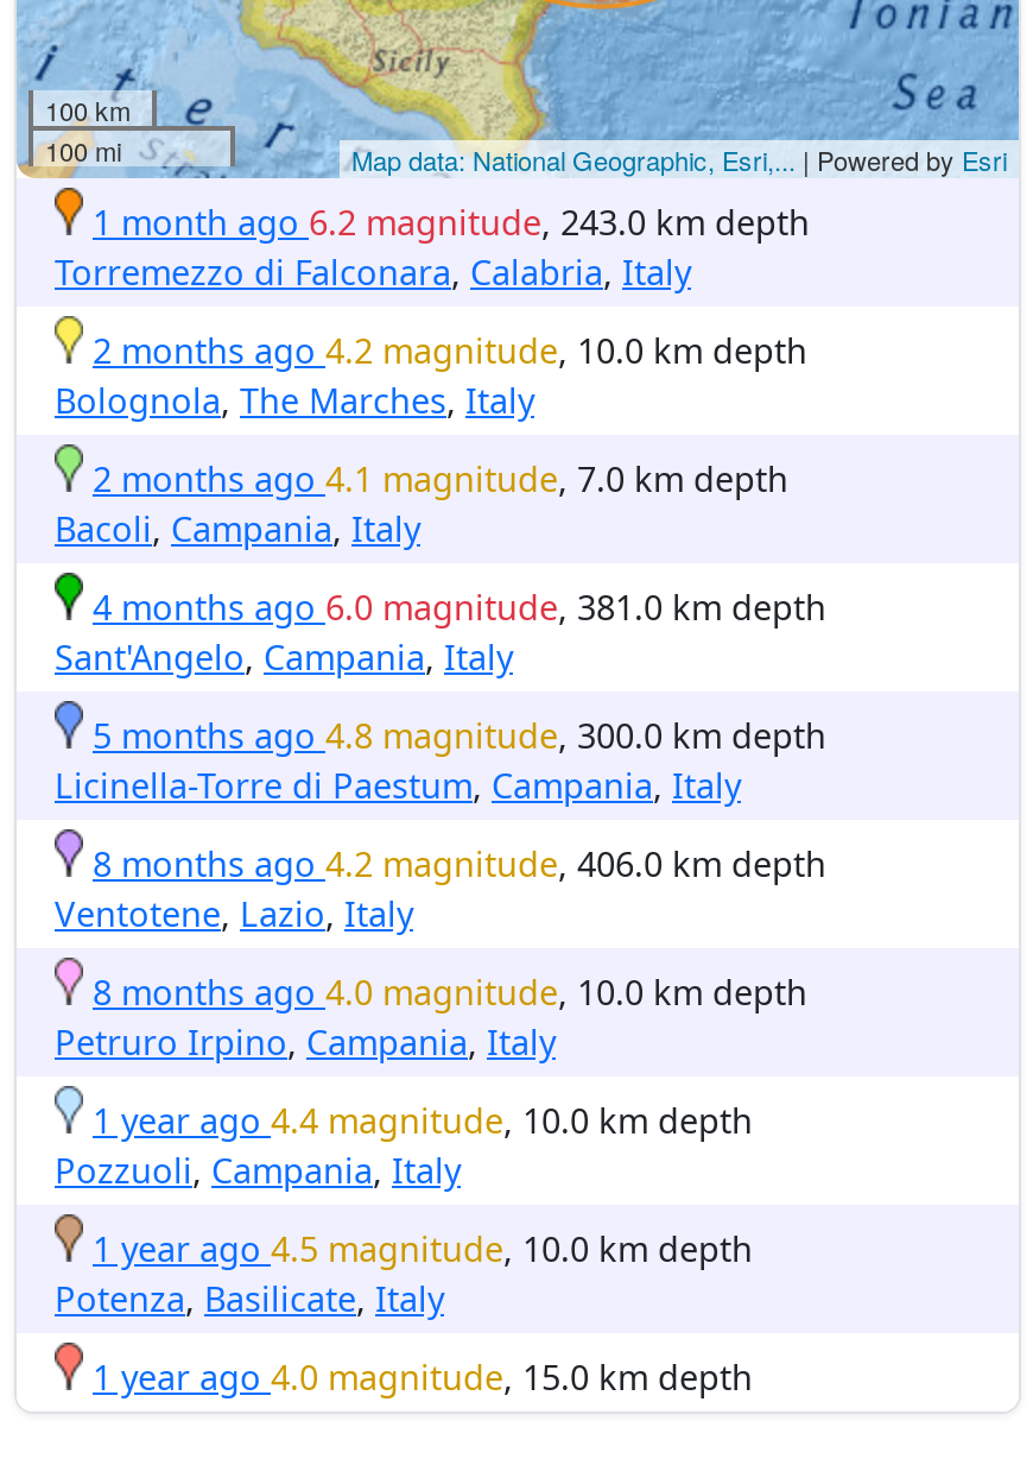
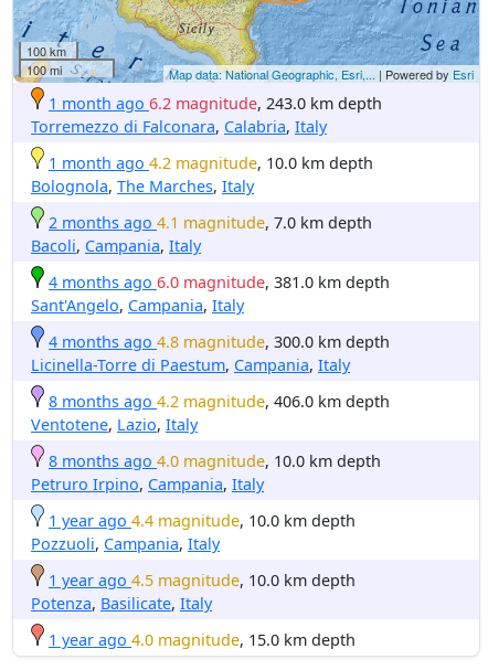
[93,327,807,372] 2 months ago 4.2 magnitude, 10.0 km depth -> [49,152,373,173] 1 month ago 4.2 magnitude, 10.0 km depth
[93,712,826,757] 5 months ago 4.8 magnitude, 300.0 km depth -> [49,331,390,352] 4 months ago 4.8 magnitude, 300.0 km depth

